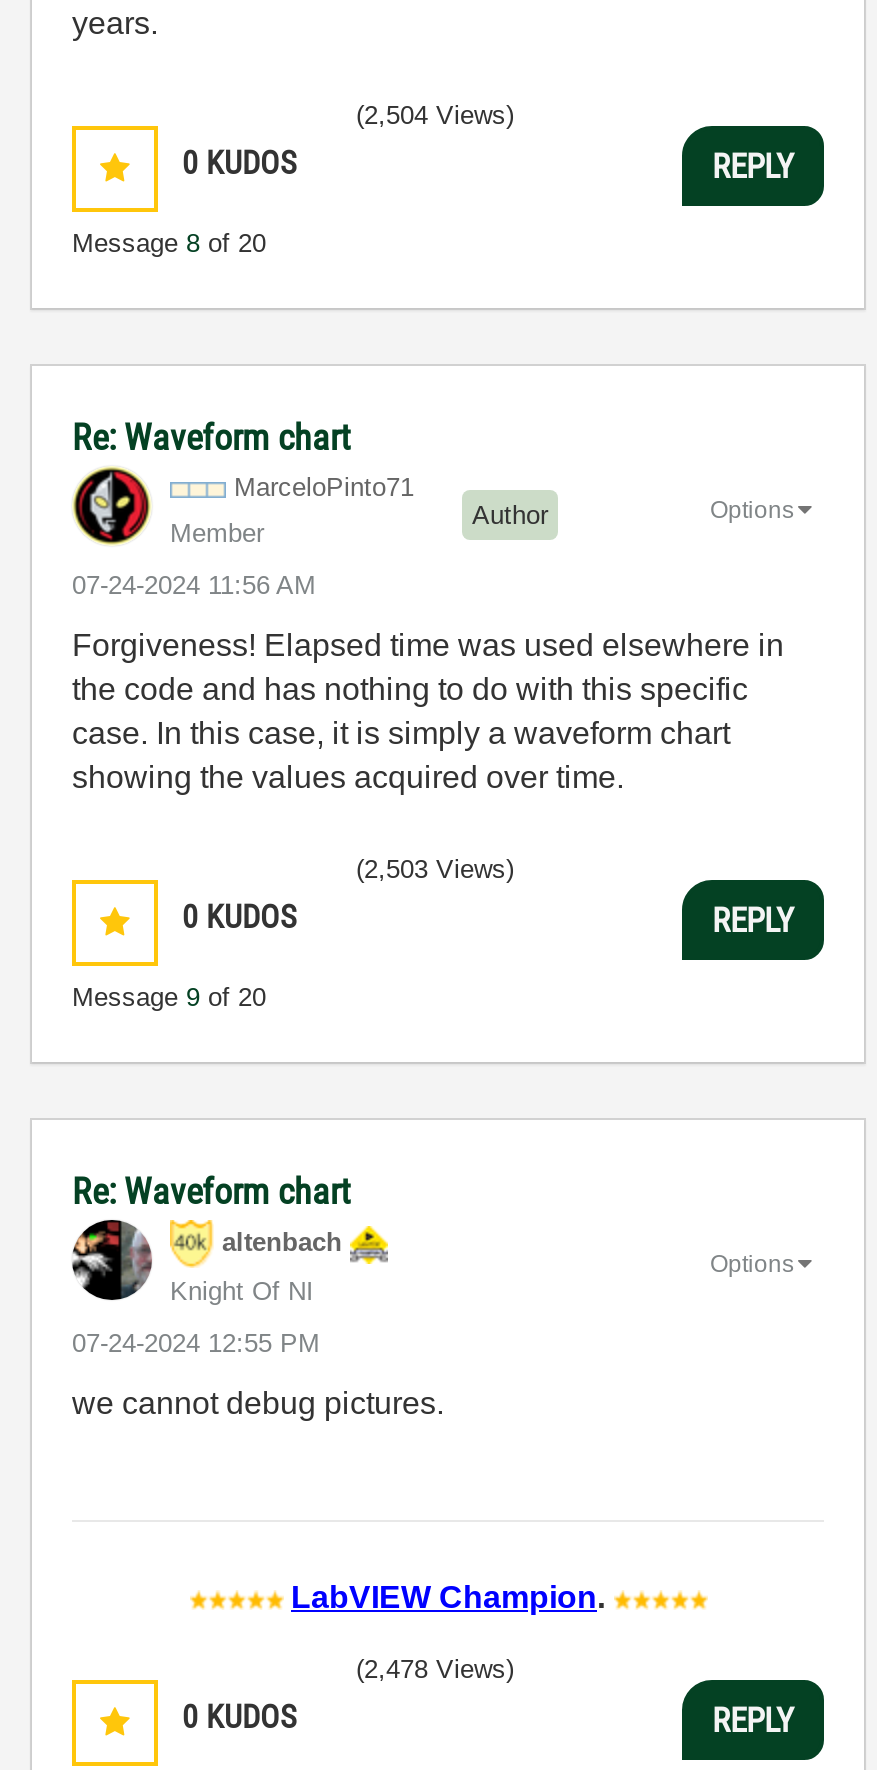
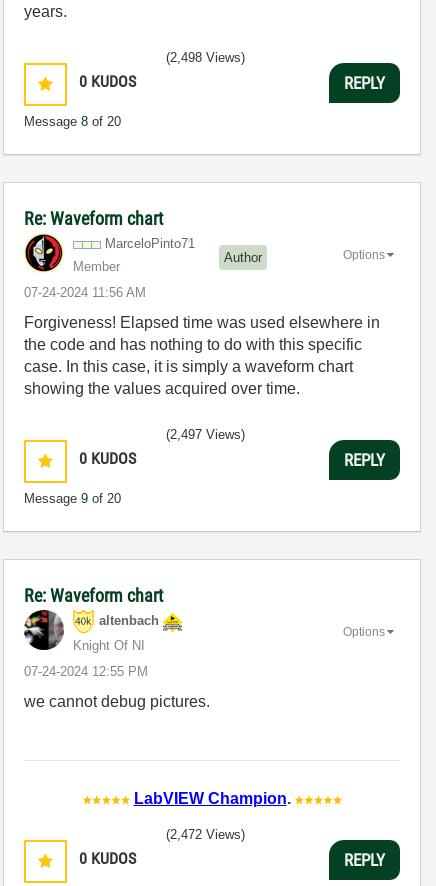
[356,100,514,130] (2,504 Views) -> [166,50,245,65] (2,498 Views)
[356,854,514,884] (2,503 Views) -> [166,427,245,442] (2,497 Views)
[356,1654,514,1684] (2,478 Views) -> [166,827,245,842] (2,472 Views)

